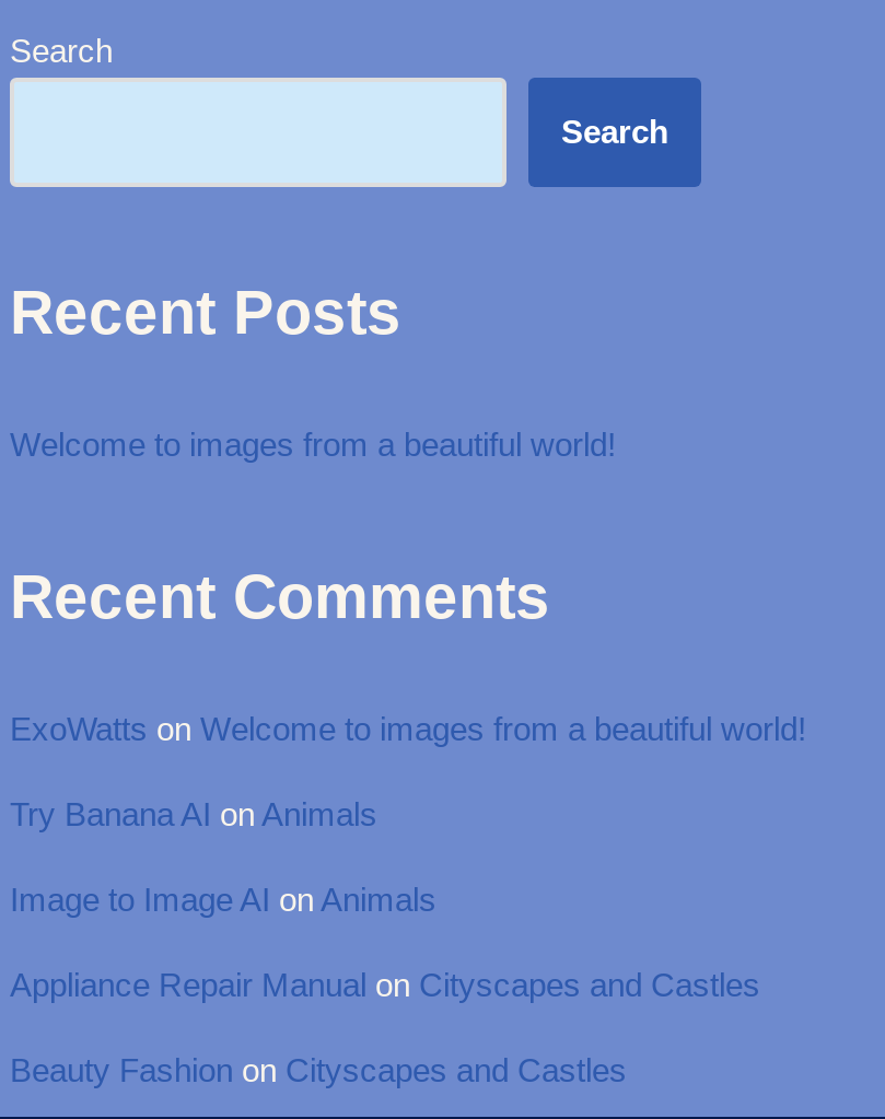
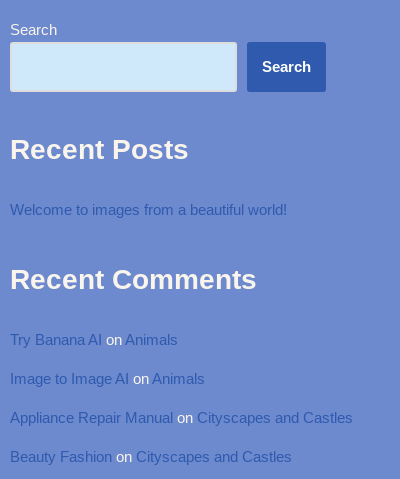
[10,709,806,747] ExoWatts on Welcome to images from a beautiful world! -> none

